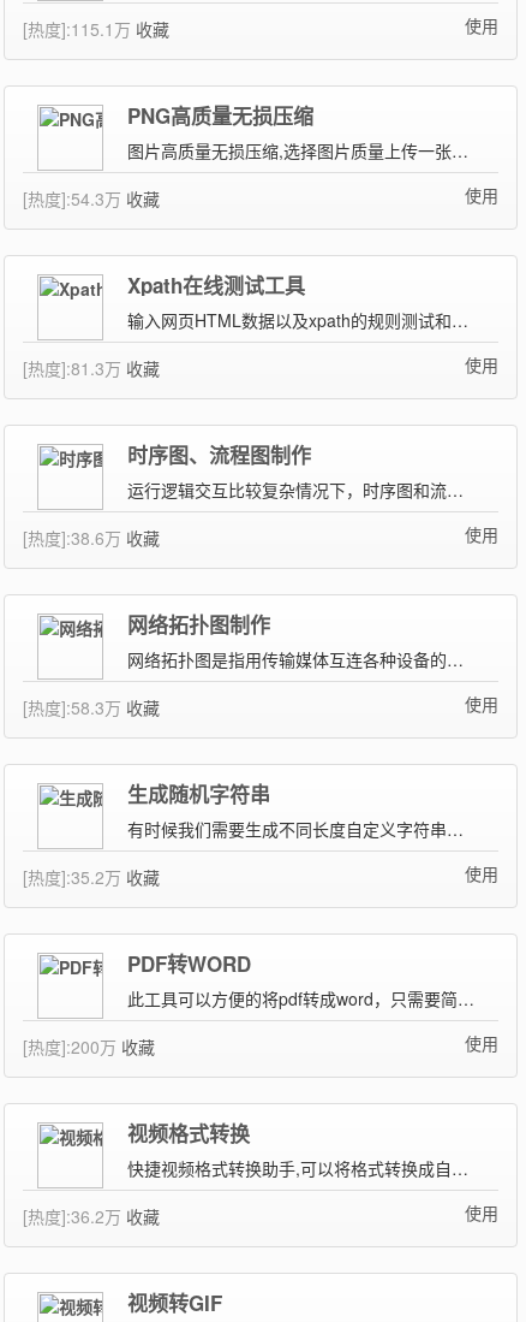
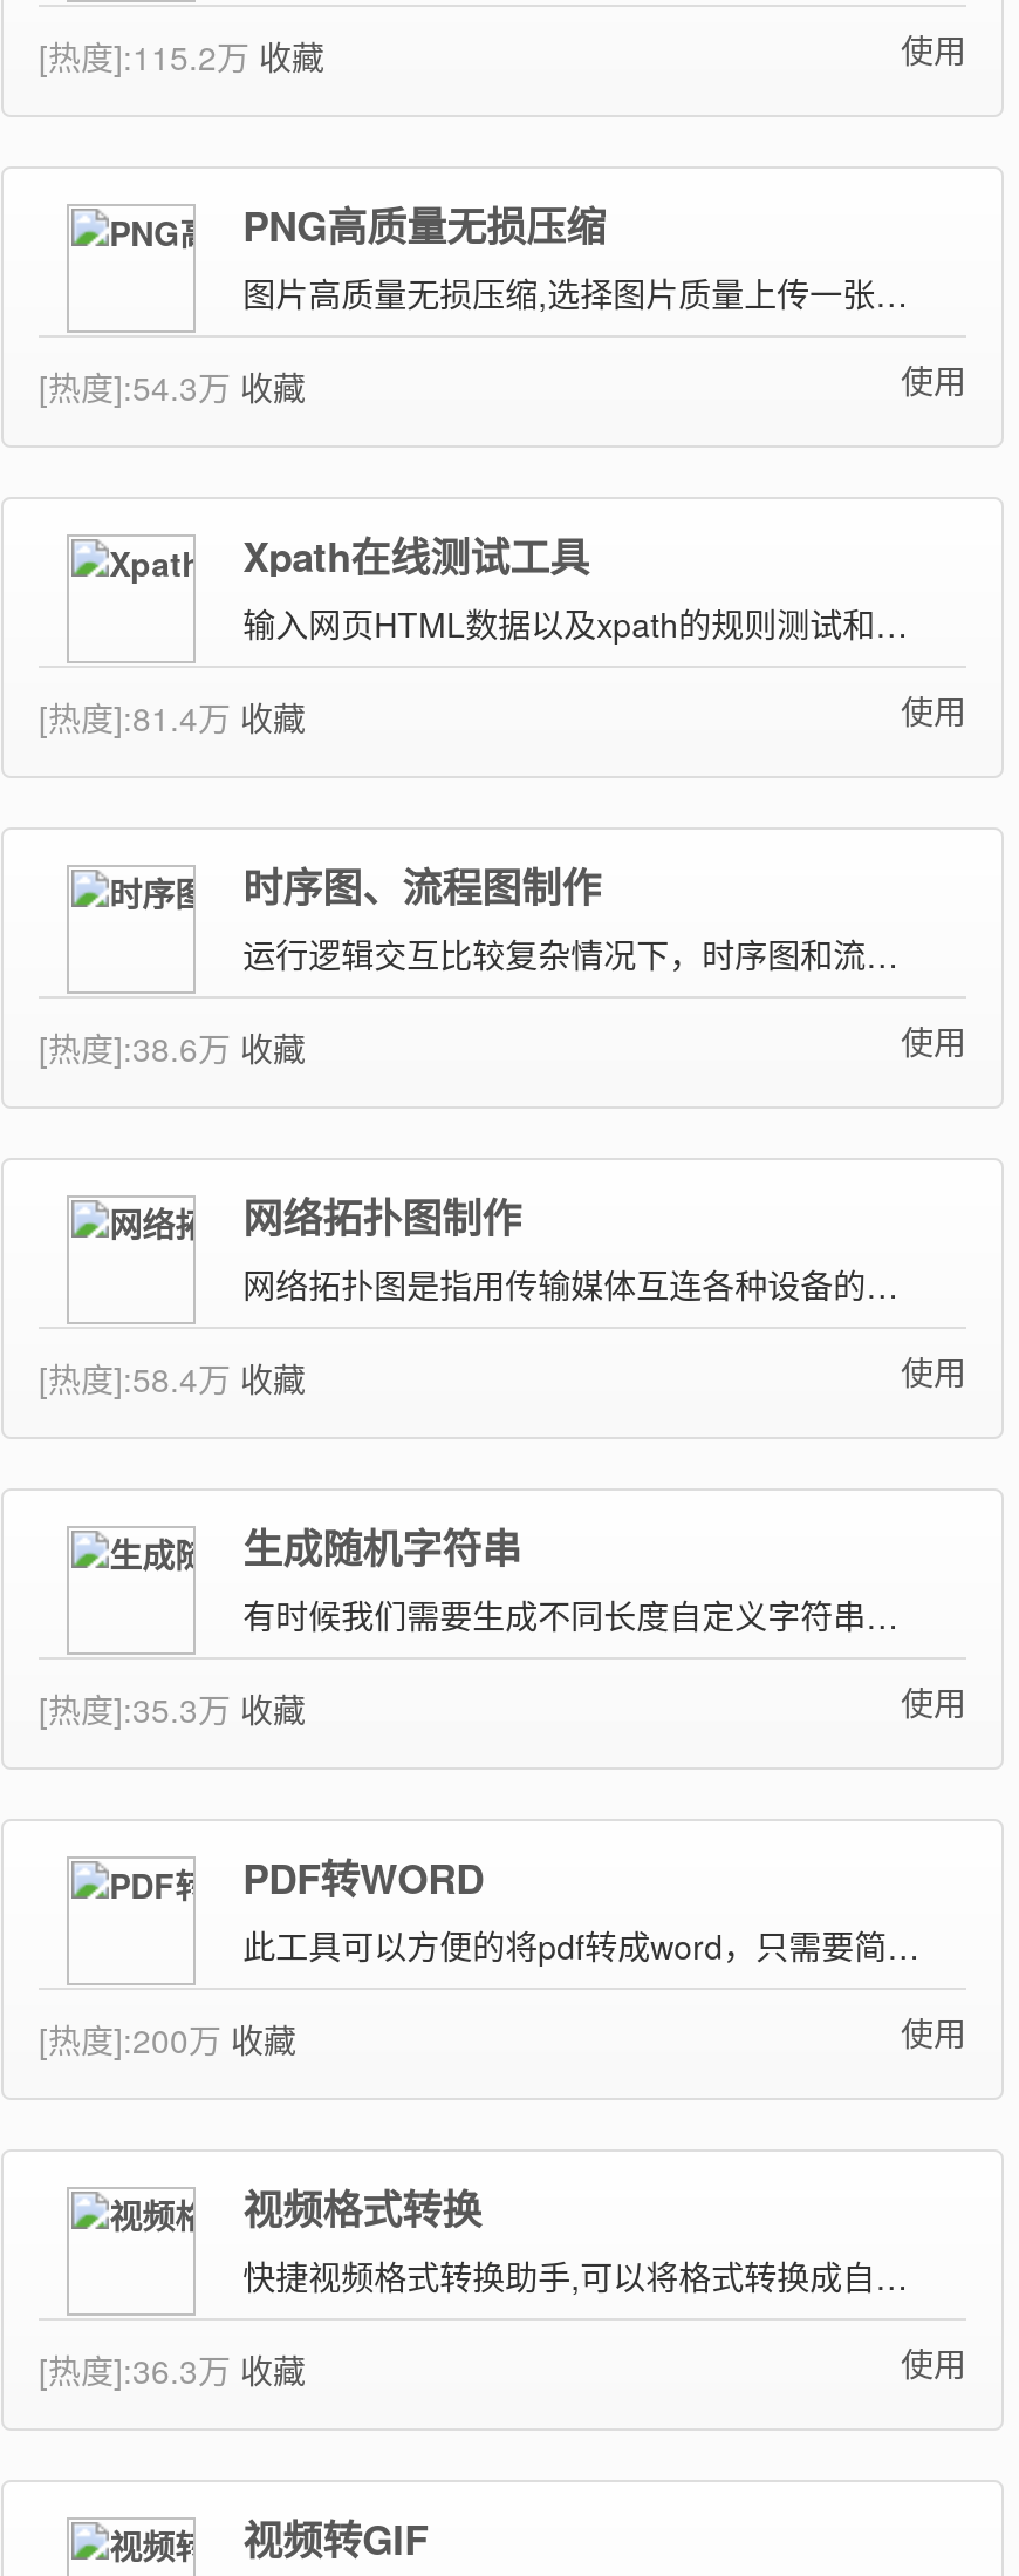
[23,17,169,41] [热度]:115.1万收藏 -> [39,33,324,80] [热度]:115.2万收藏
[23,356,160,380] [热度]:81.3万收藏 -> [39,694,306,741] [热度]:81.4万收藏
[23,695,160,719] [热度]:58.3万收藏 -> [39,1355,306,1402] [热度]:58.4万收藏
[23,865,160,889] [热度]:35.2万收藏 -> [39,1685,306,1732] [热度]:35.3万收藏
[23,1204,160,1228] [热度]:36.2万收藏 -> [39,2346,306,2393] [热度]:36.3万收藏

